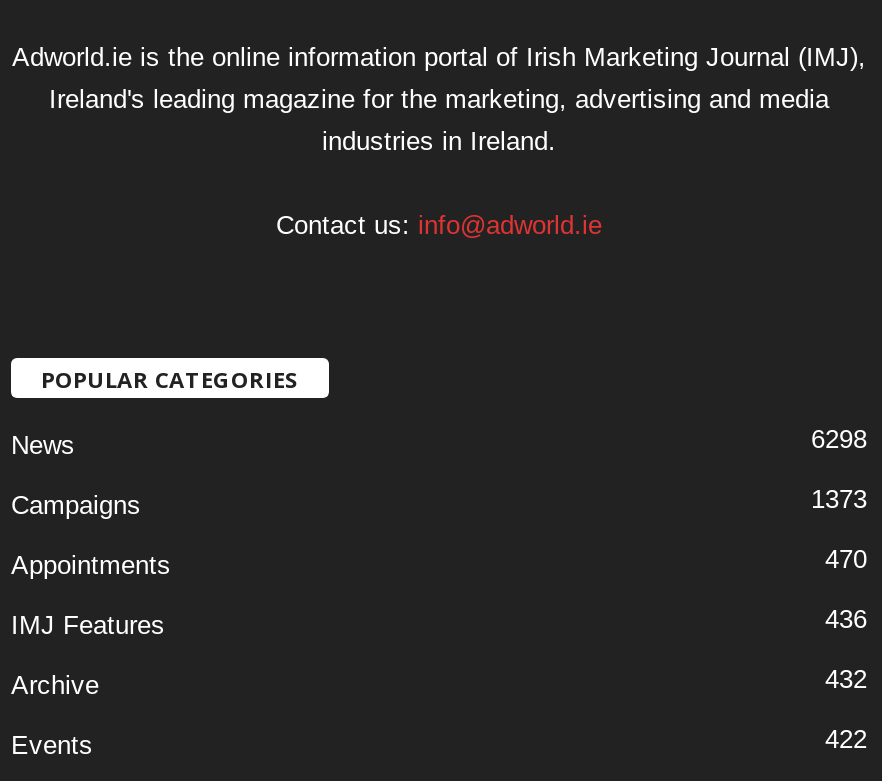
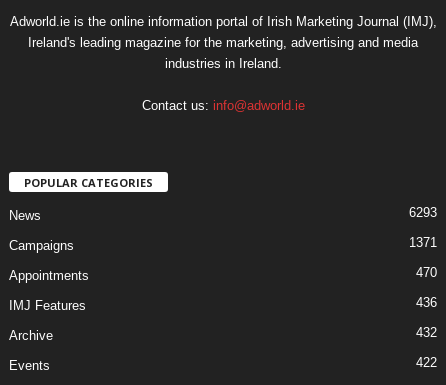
[811,424,867,454] 6298 -> [409,205,437,220] 6293
[811,484,867,514] 1373 -> [409,235,437,250] 1371

